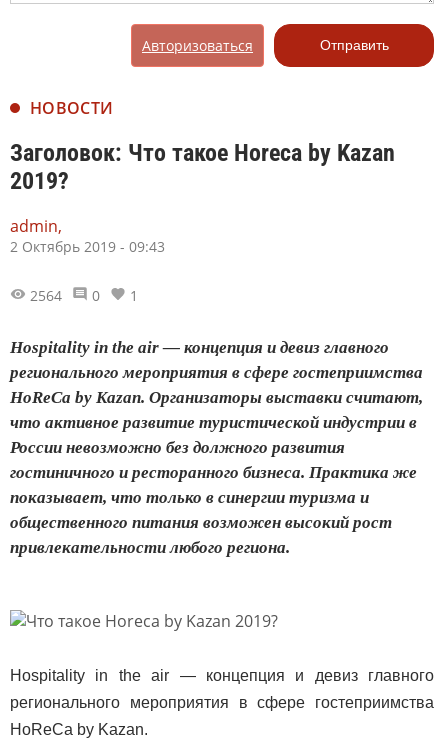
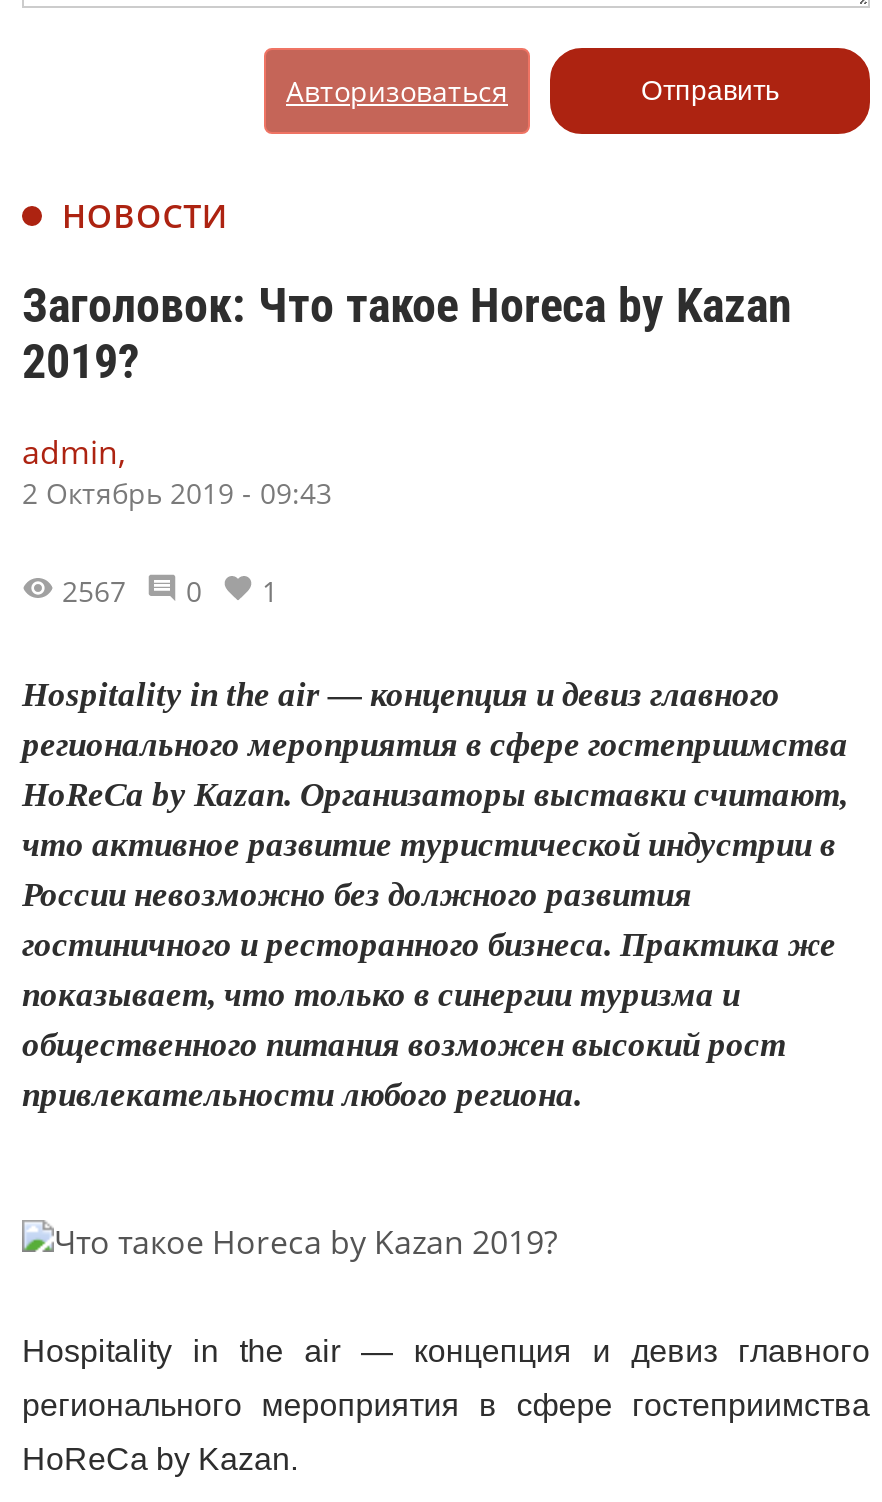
[30,286,138,305] 2564 0 1 -> [62,571,278,609] 2567 0 1

